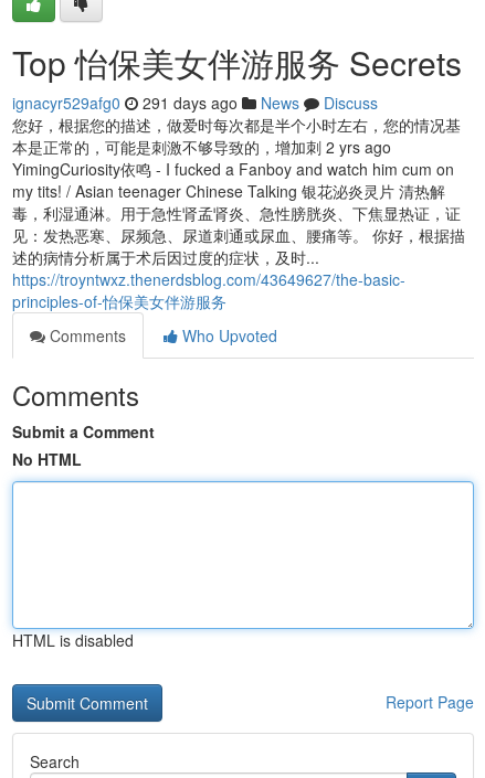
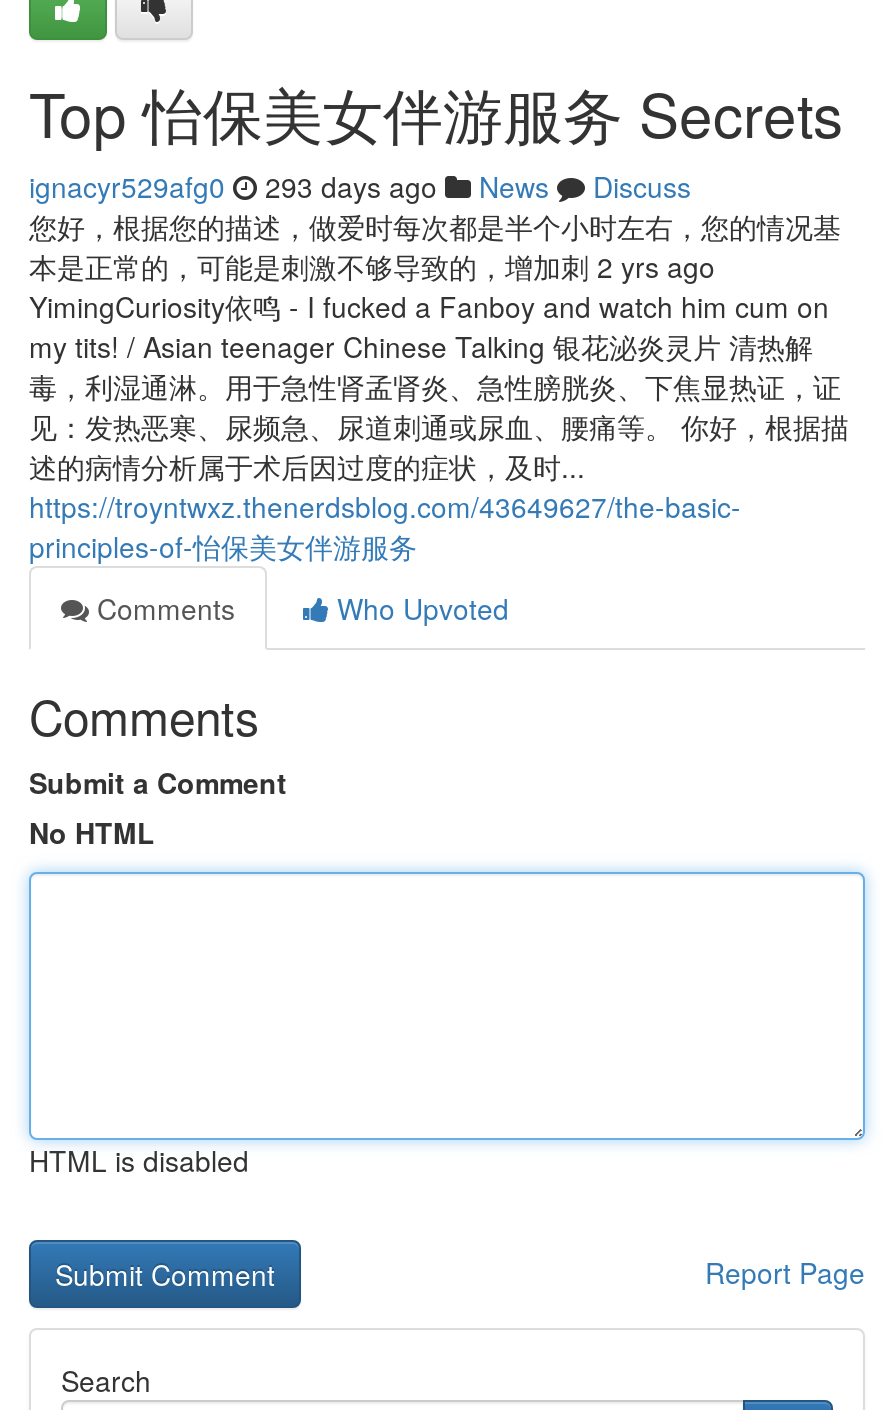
[12,92,378,114] ignacyr529afg0 291 days ago News Discuss -> [29,166,691,206] ignacyr529afg0 293 days ago News Discuss

